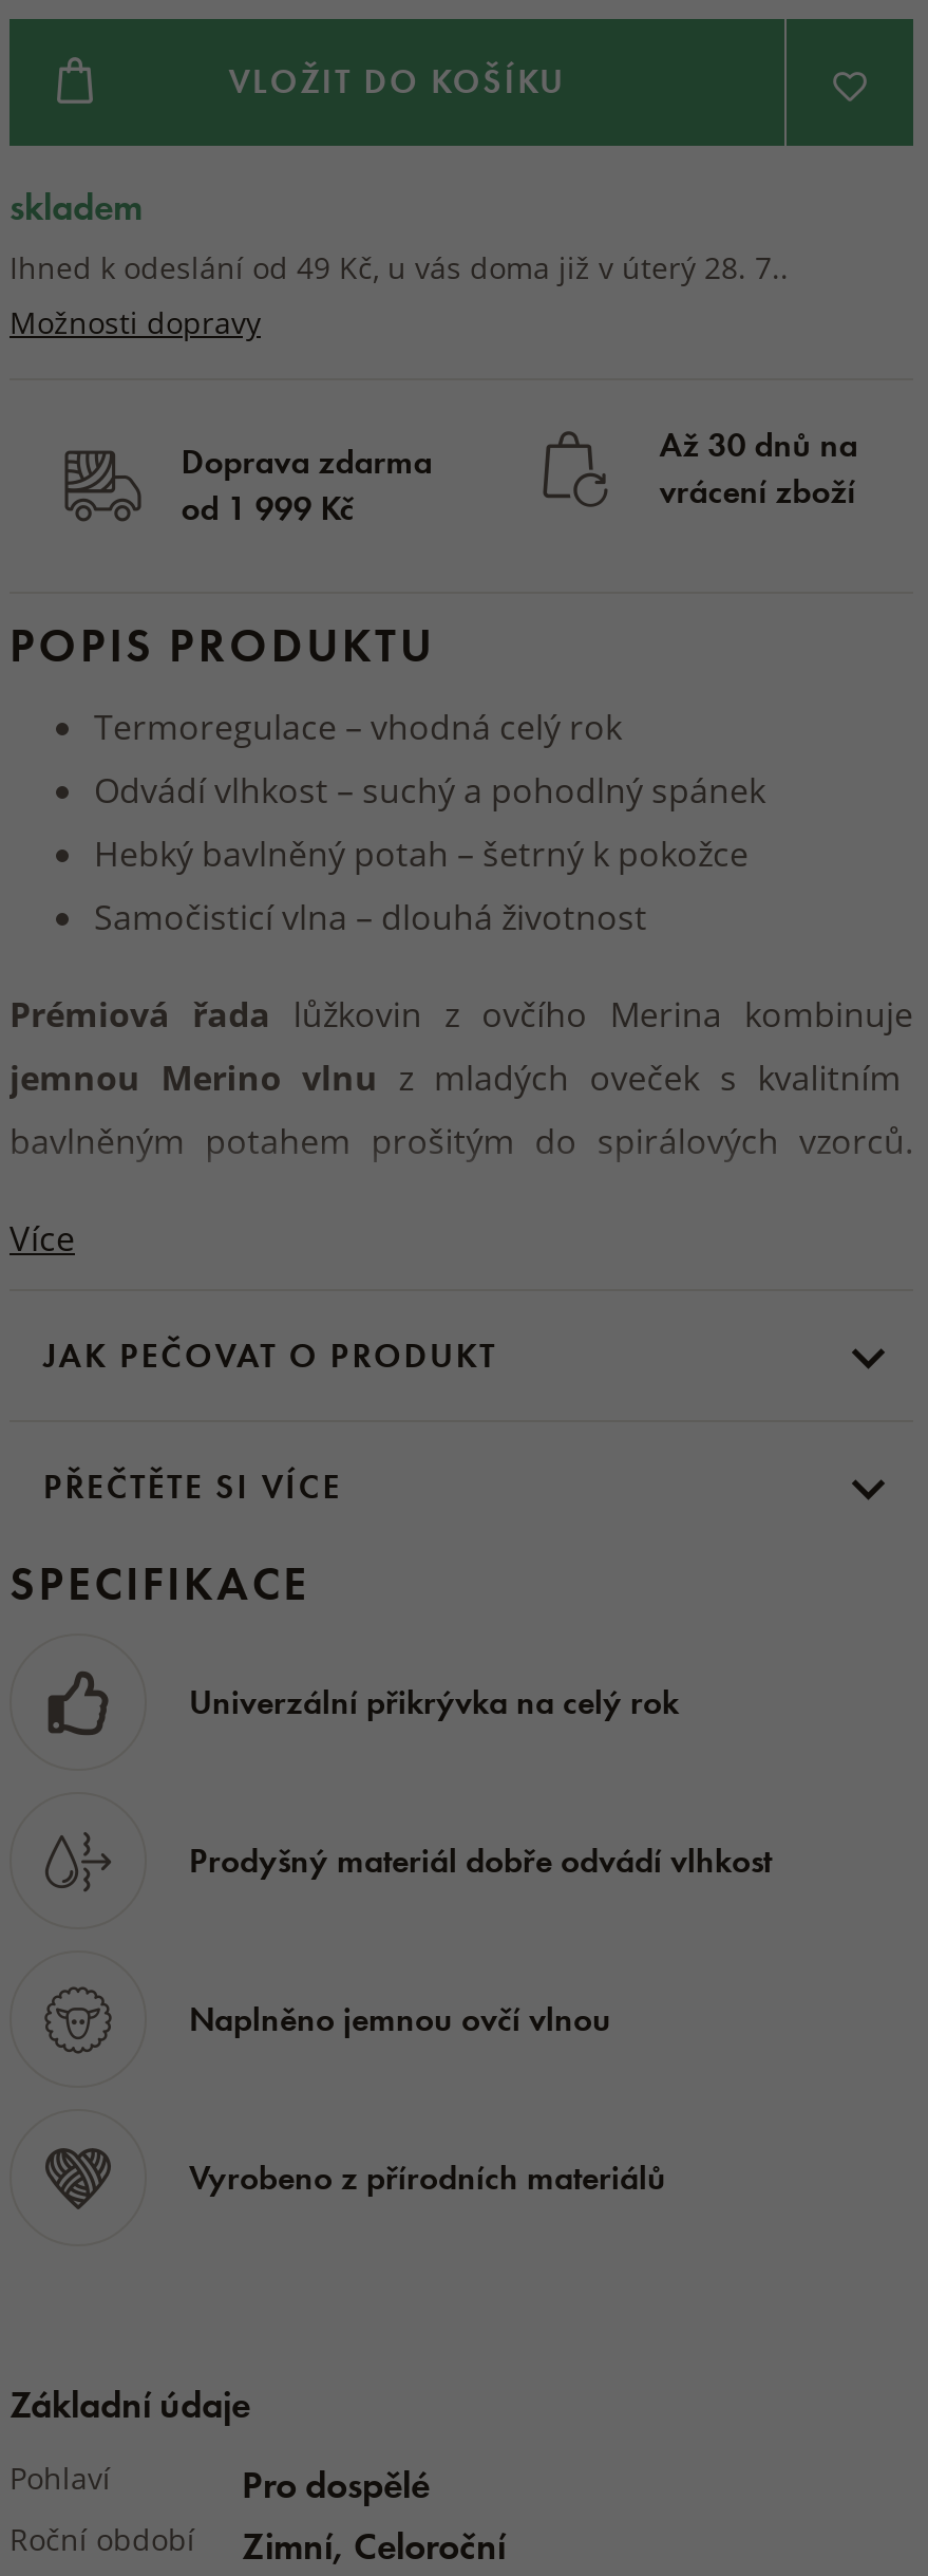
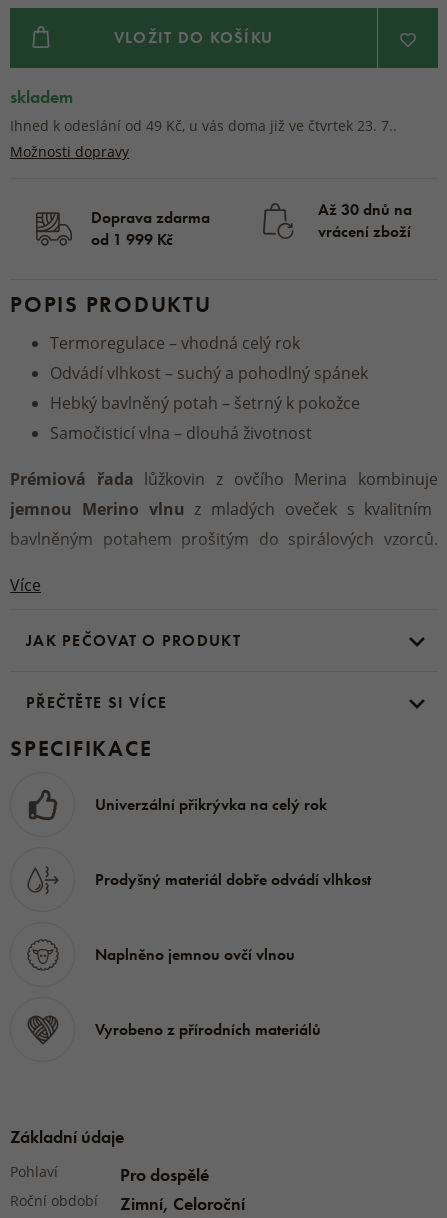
[10,247,789,287] Ihned k odeslání od 49 Kč, u vás doma již v úterý 28. 7.. -> [10,116,397,135] Ihned k odeslání od 49 Kč, u vás doma již ve čtvrtek 23. 7..

